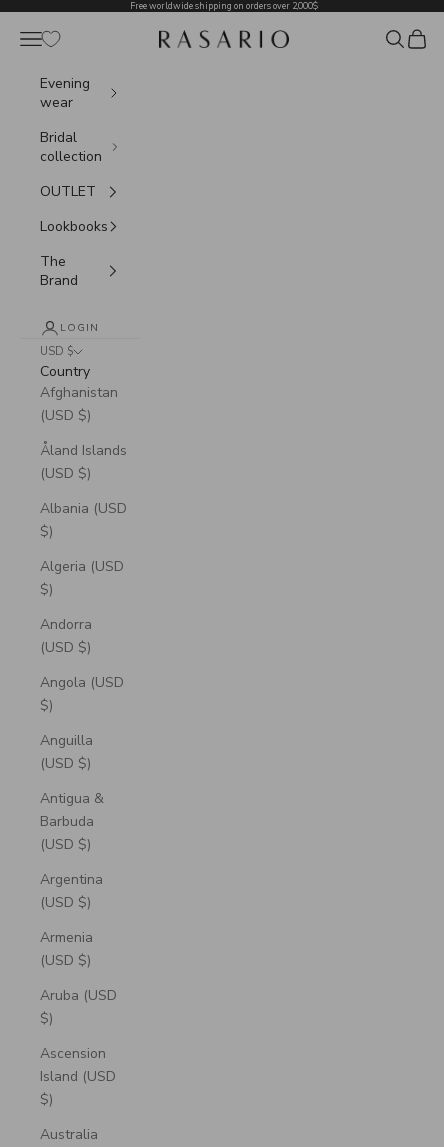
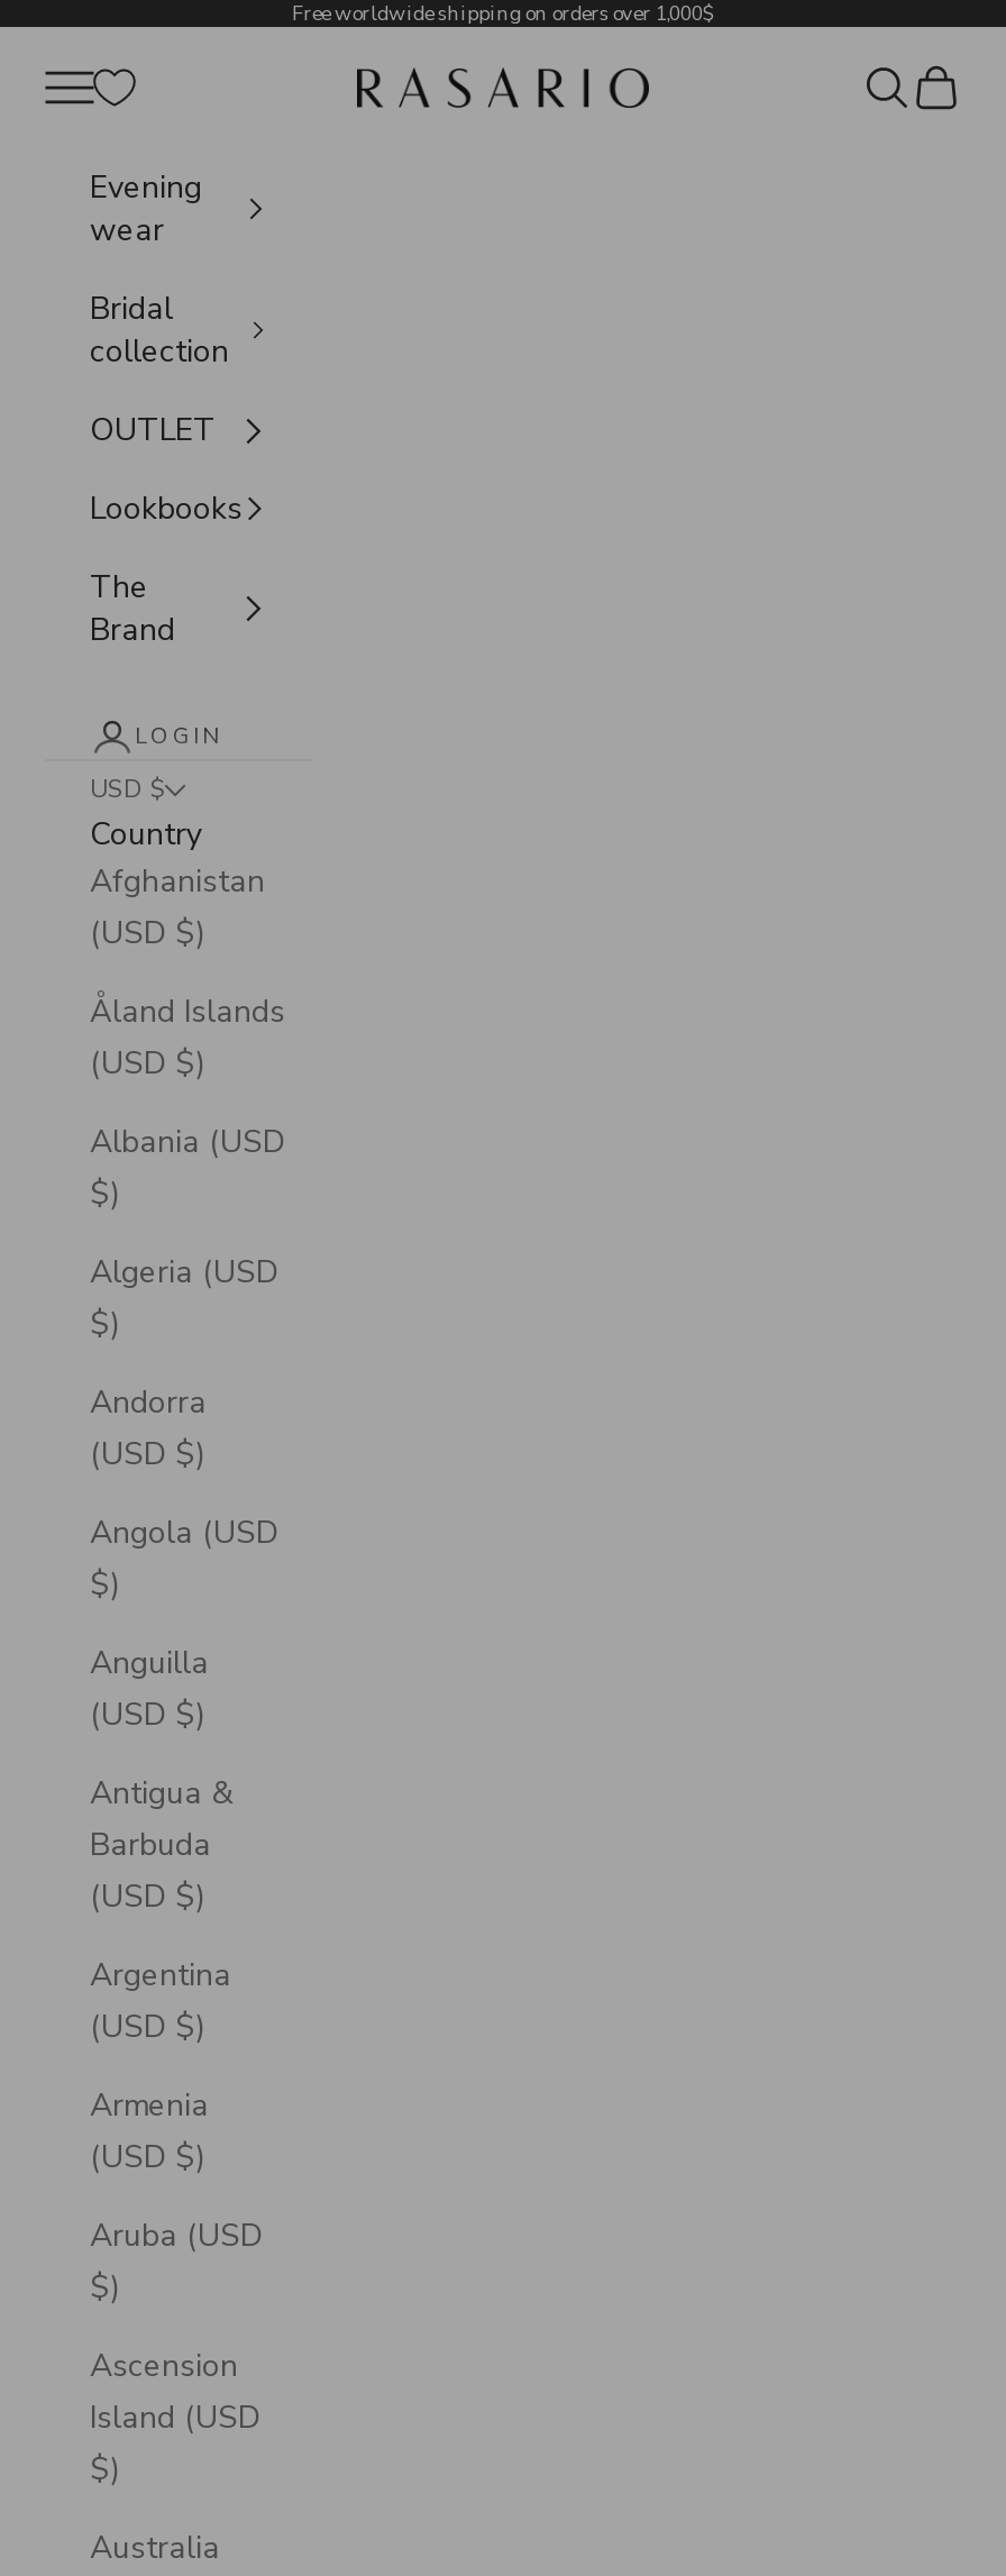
[130,0,318,12] Free worldwide shipping on orders over 2,000$ -> [292,0,714,27] Free worldwide shipping on orders over 1,000$

